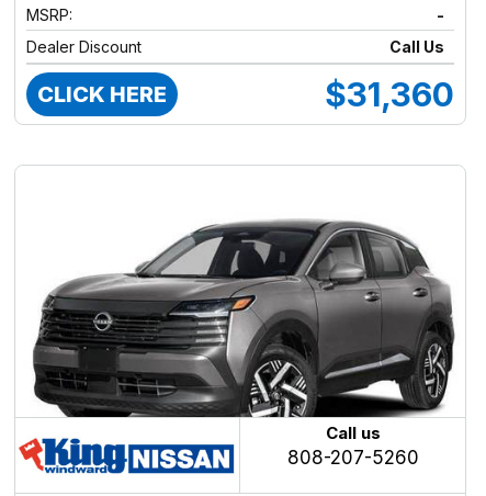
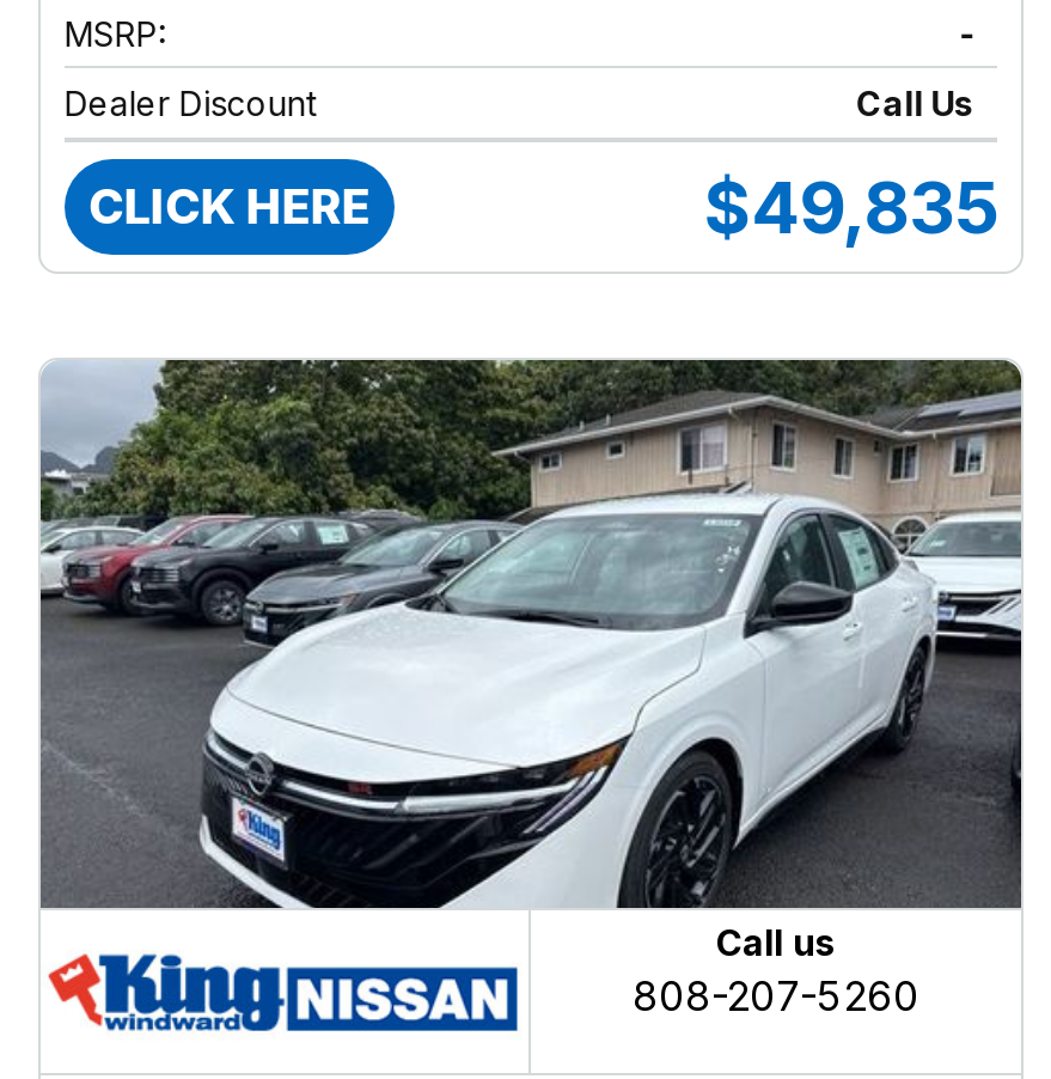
[325,75,454,114] $31,360 -> [703,162,997,248] $49,835
[15,166,465,418] [image] -> [38,358,1023,910] [image]

